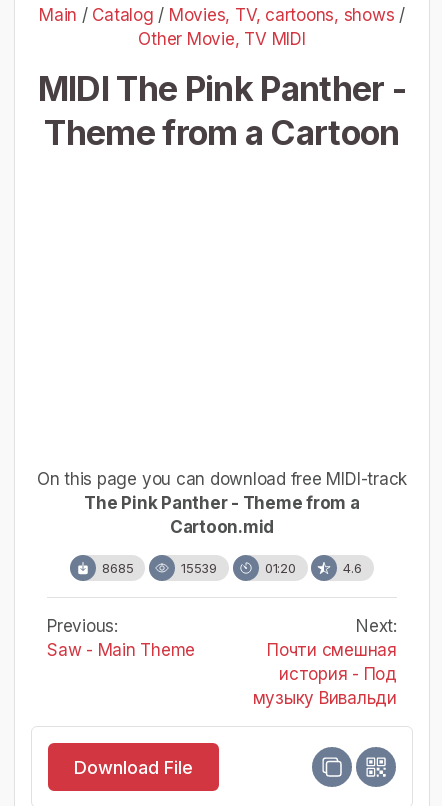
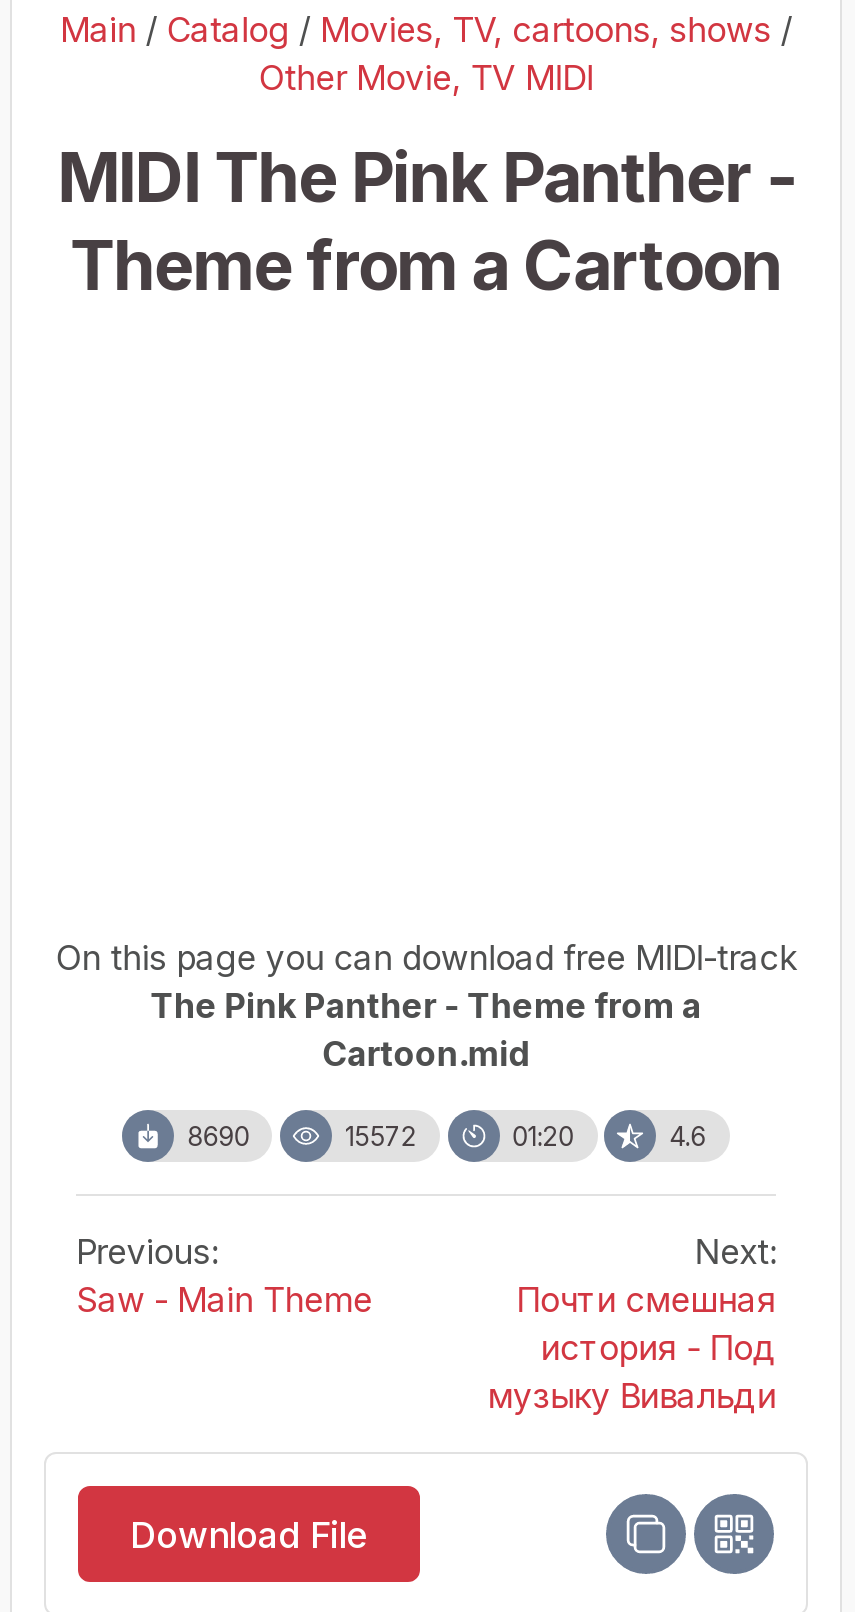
[102,559,133,575] 8685 -> [187,1119,249,1151] 8690
[181,559,217,575] 15539 -> [344,1119,416,1151] 15572

